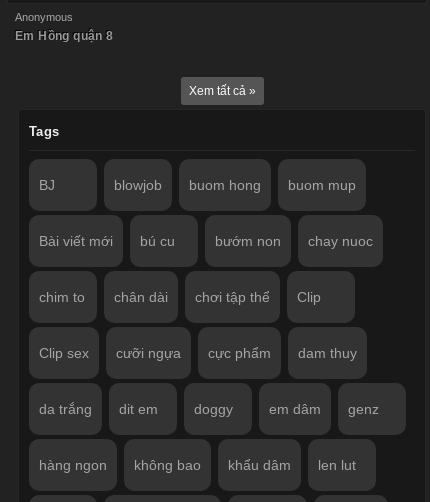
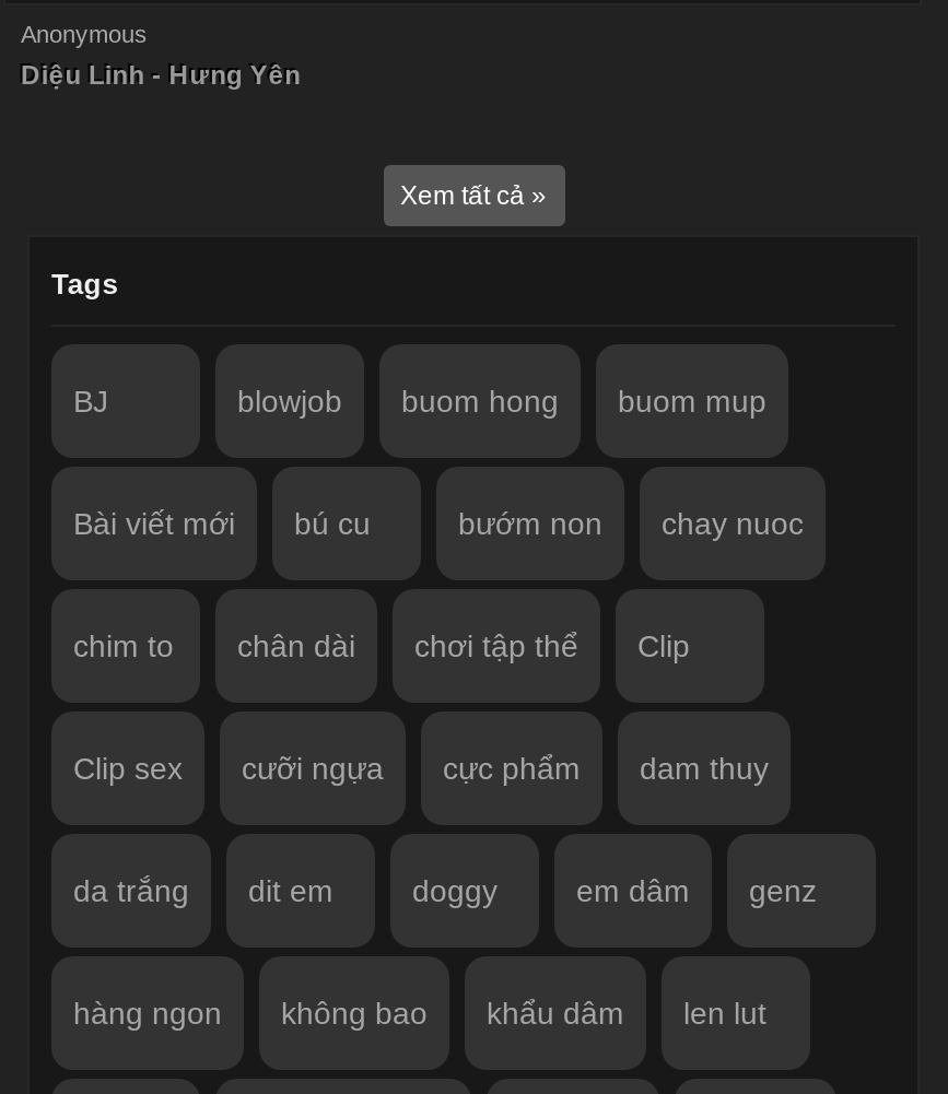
[15,29,114,43] Em Hồng quận 8 -> [21,61,301,92] Diệu Linh - Hưng Yên

